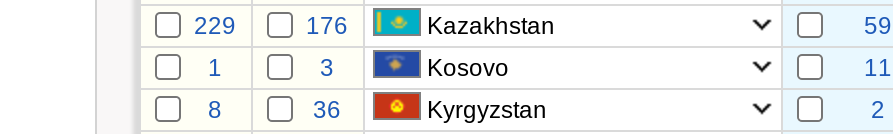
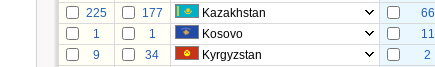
[194,12,236,40] 229 -> [85,6,106,20] 225
[306,12,348,40] 176 -> [141,6,162,20] 177
[864,12,892,40] 59 -> [420,6,434,20] 66
[320,54,334,82] 3 -> [148,27,155,41] 1
[208,96,222,124] 8 -> [92,48,99,62] 9
[313,96,341,124] 36 -> [145,48,159,62] 34

